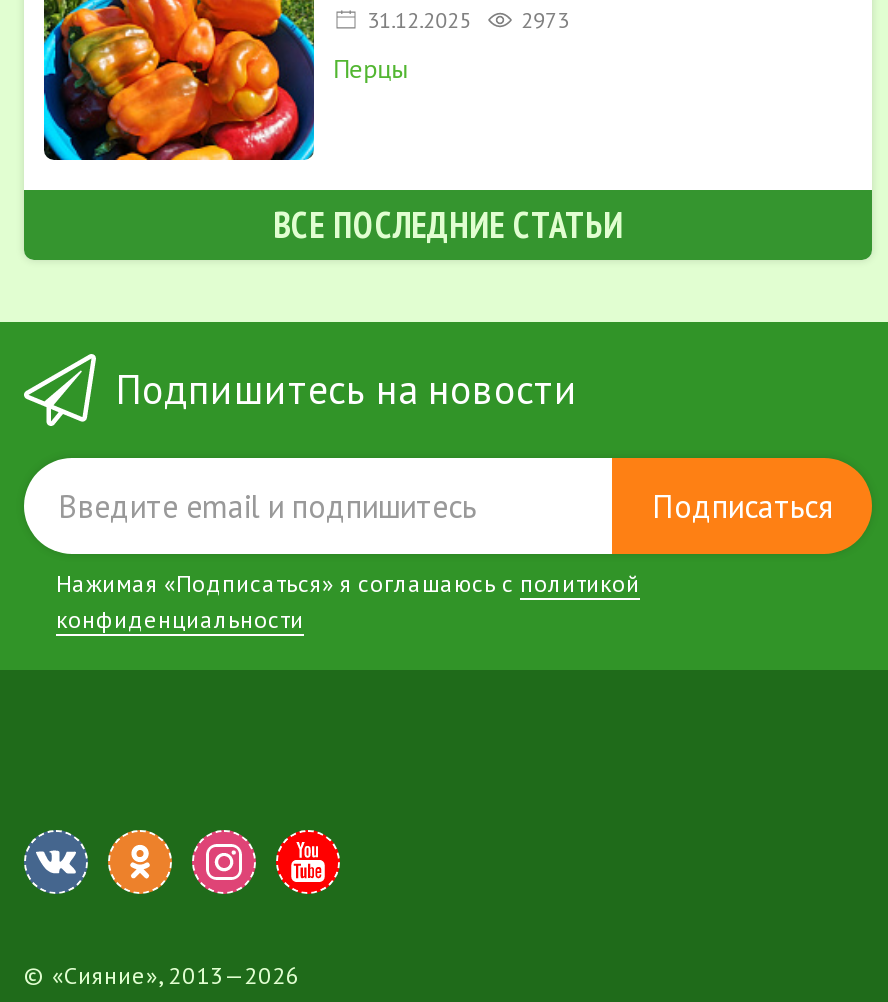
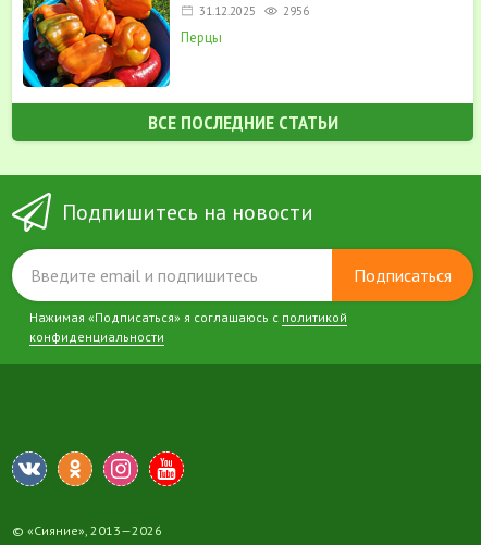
[367,6,569,34] 31.12.2025 2973 -> [199,3,309,19] 31.12.2025 2956

